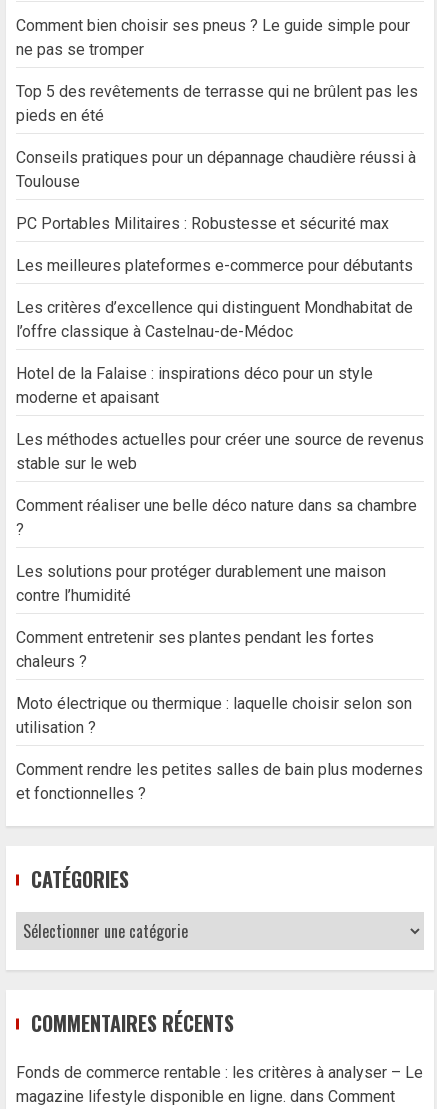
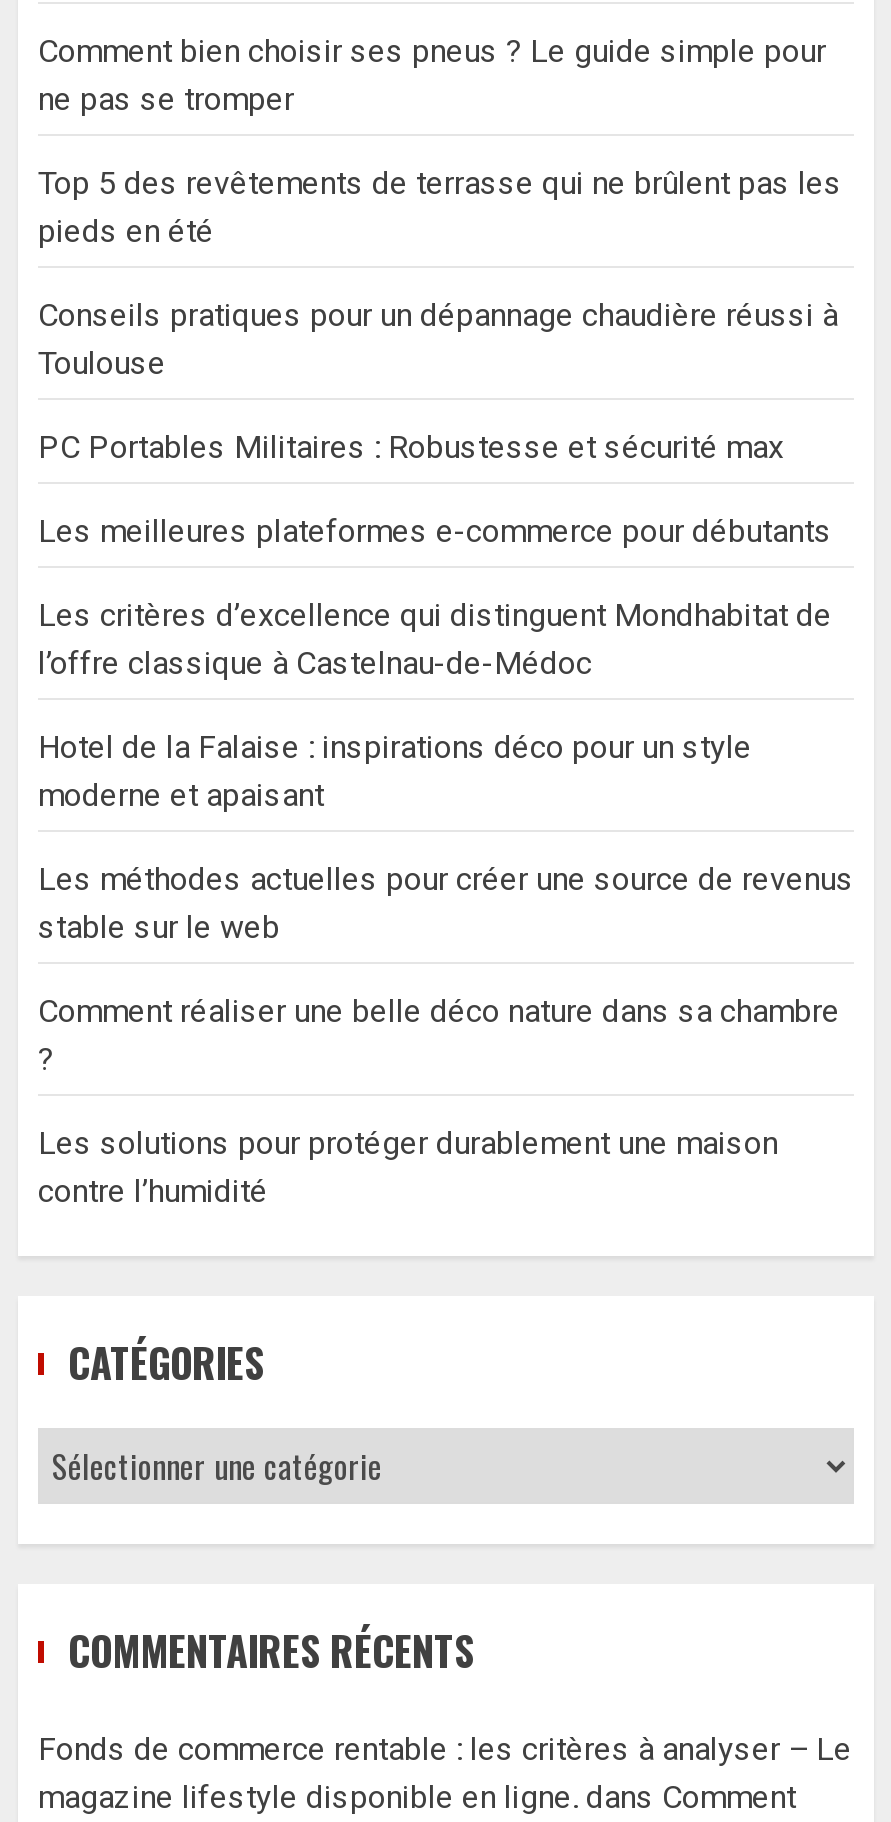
[16,628,423,803] Comment entretenir ses plantes pendant les fortes | chaleurs ? | Moto électrique ou thermique : laquelle choisir selon son | utilisation ? | Comment rendre les petites salles de bain plus modernes | et fonctionnelles ? -> none

